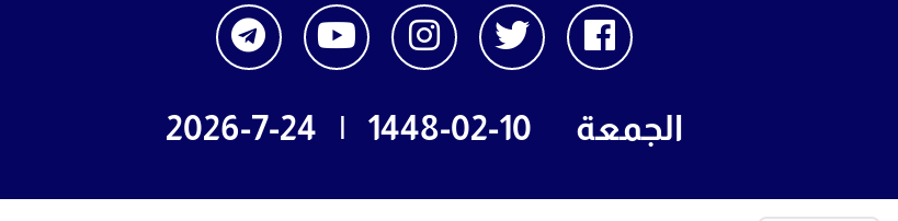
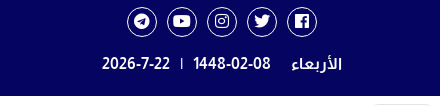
[166,109,317,147] 2026-7-24 -> [102,55,170,72] 2026-7-22
[367,109,683,147] الجمعة | 1448-02-10 -> [193,55,342,72] الأربعاء | 1448-02-08

